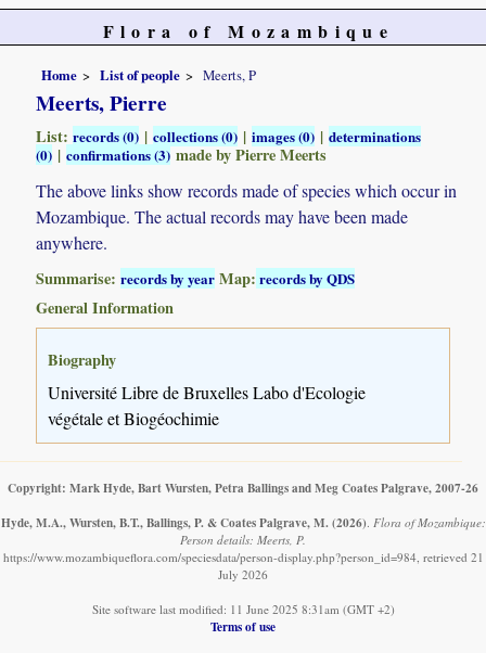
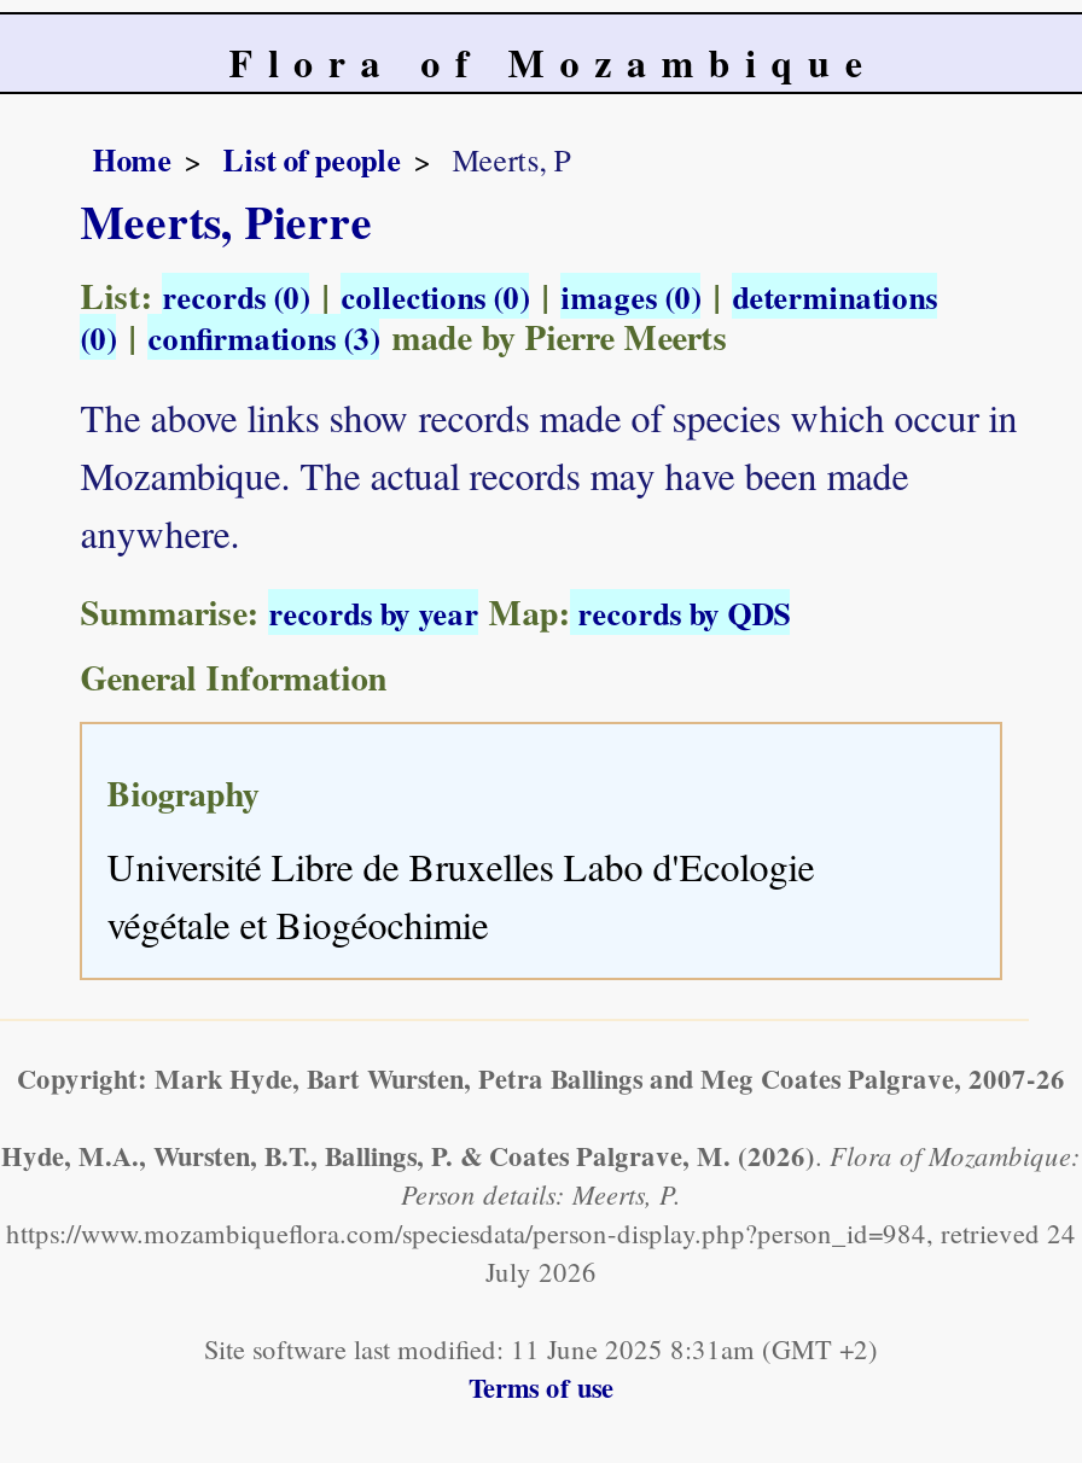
[3,549,483,565] https://www.mozambiqueflora.com/speciesdata/person-display.php?person_id=984, retrieved 21 -> [6,1214,1076,1250] https://www.mozambiqueflora.com/speciesdata/person-display.php?person_id=984, retrieved 24

